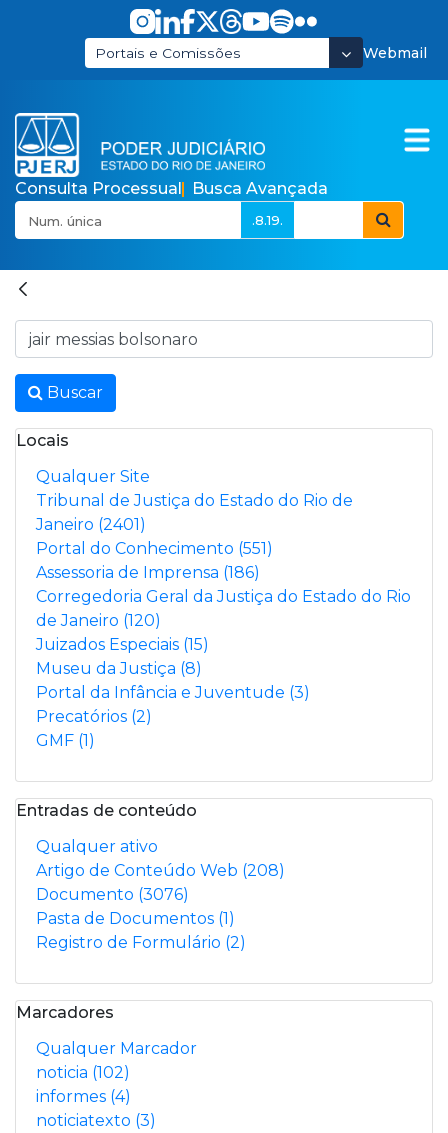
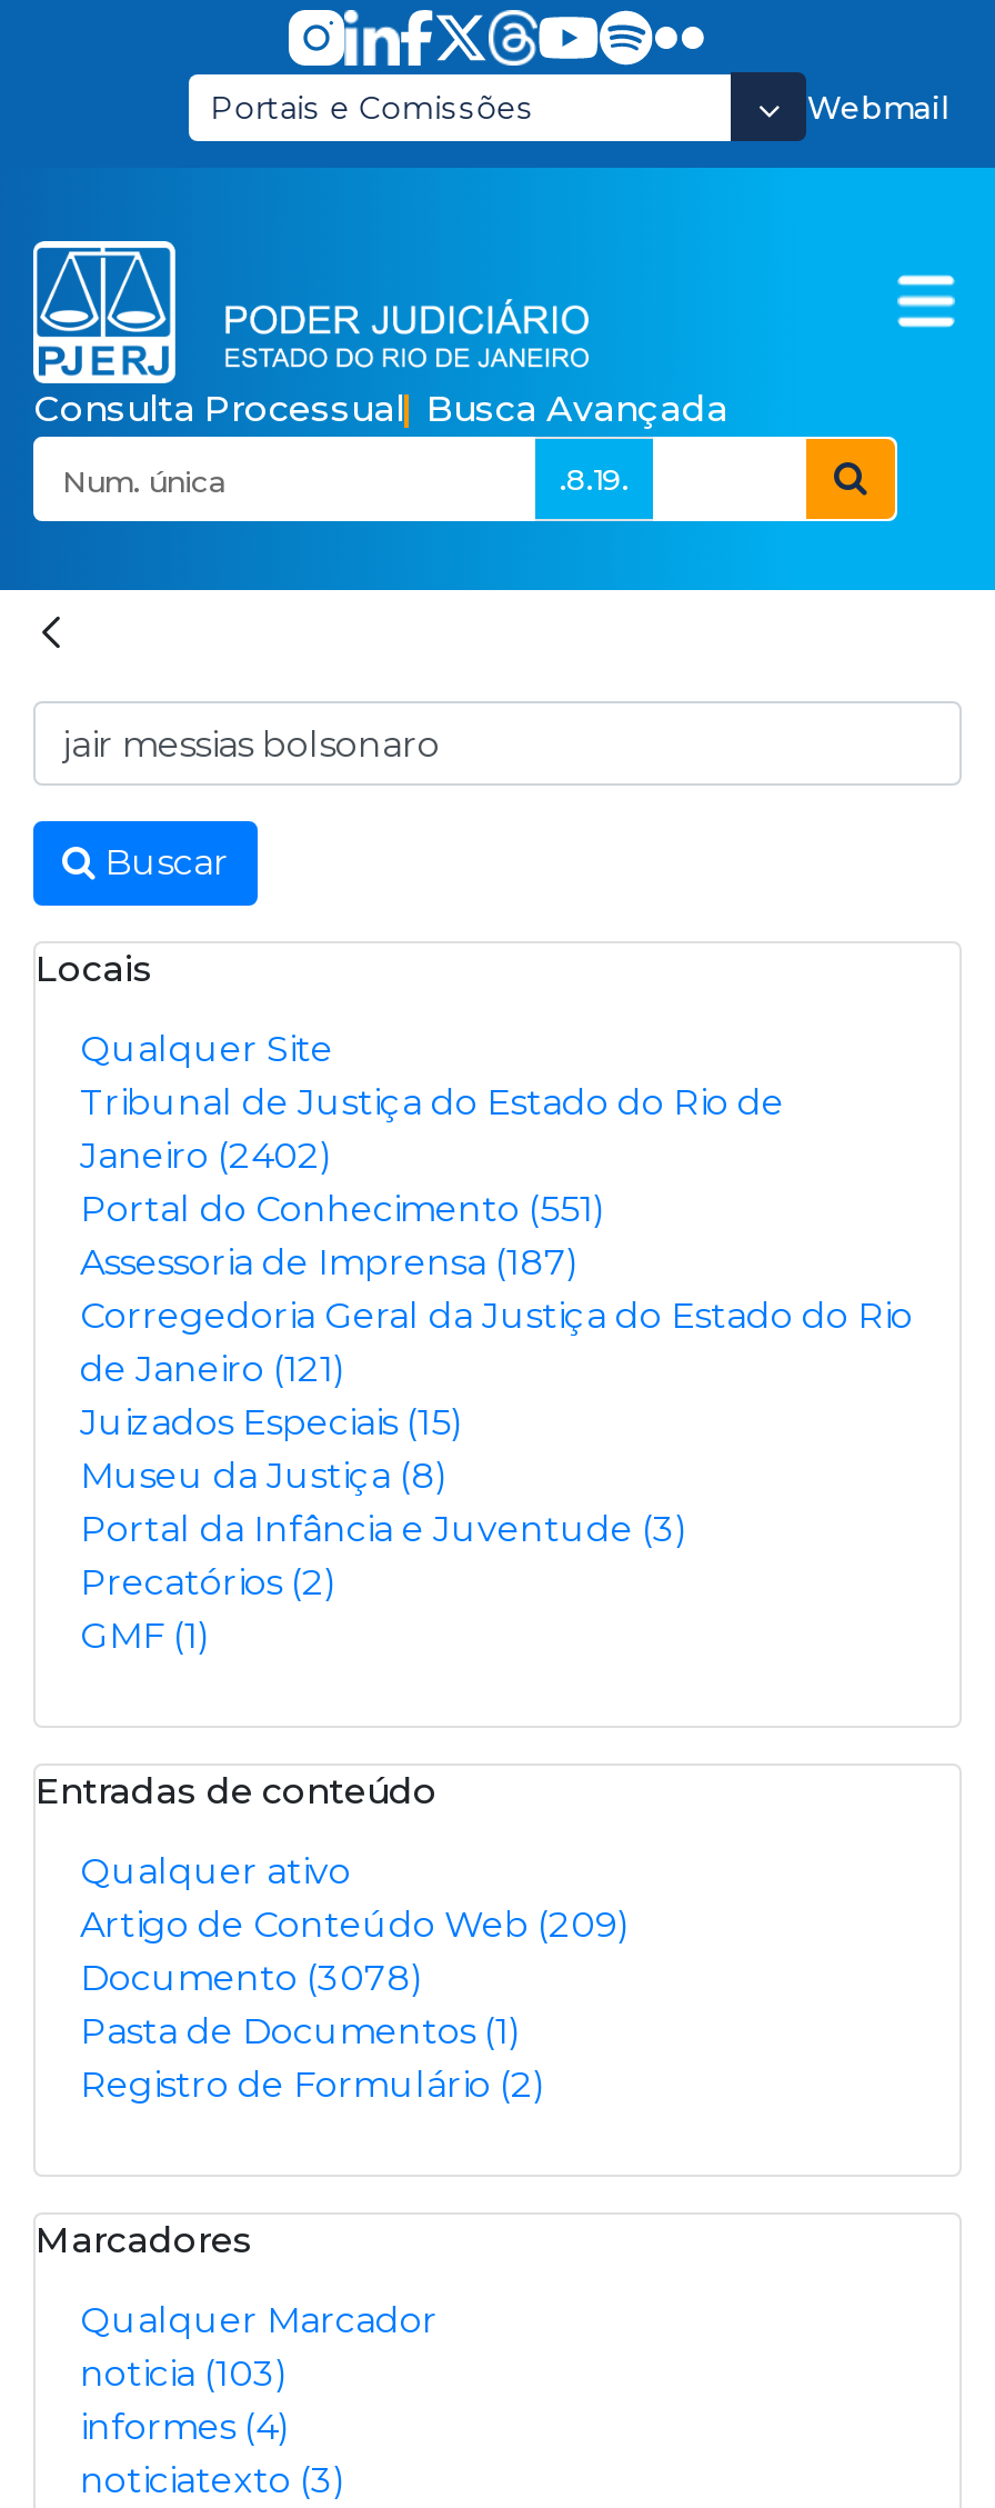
[36,515,146,534] Janeiro (2401) -> [80,1135,333,1177] Janeiro (2402)
[36,563,260,582] Assessoria de Imprensa (186) -> [80,1241,580,1283] Assessoria de Imprensa (187)
[36,611,161,630] de Janeiro (120) -> [80,1348,346,1390] de Janeiro (121)
[36,861,285,880] Artigo de Conteúdo Web (208) -> [80,1904,631,1946] Artigo de Conteúdo Web (209)
[36,885,189,904] Documento (3076) -> [80,1957,424,1999] Documento (3078)
[36,1063,130,1082] noticia (102) -> [80,2352,289,2395] noticia (103)

